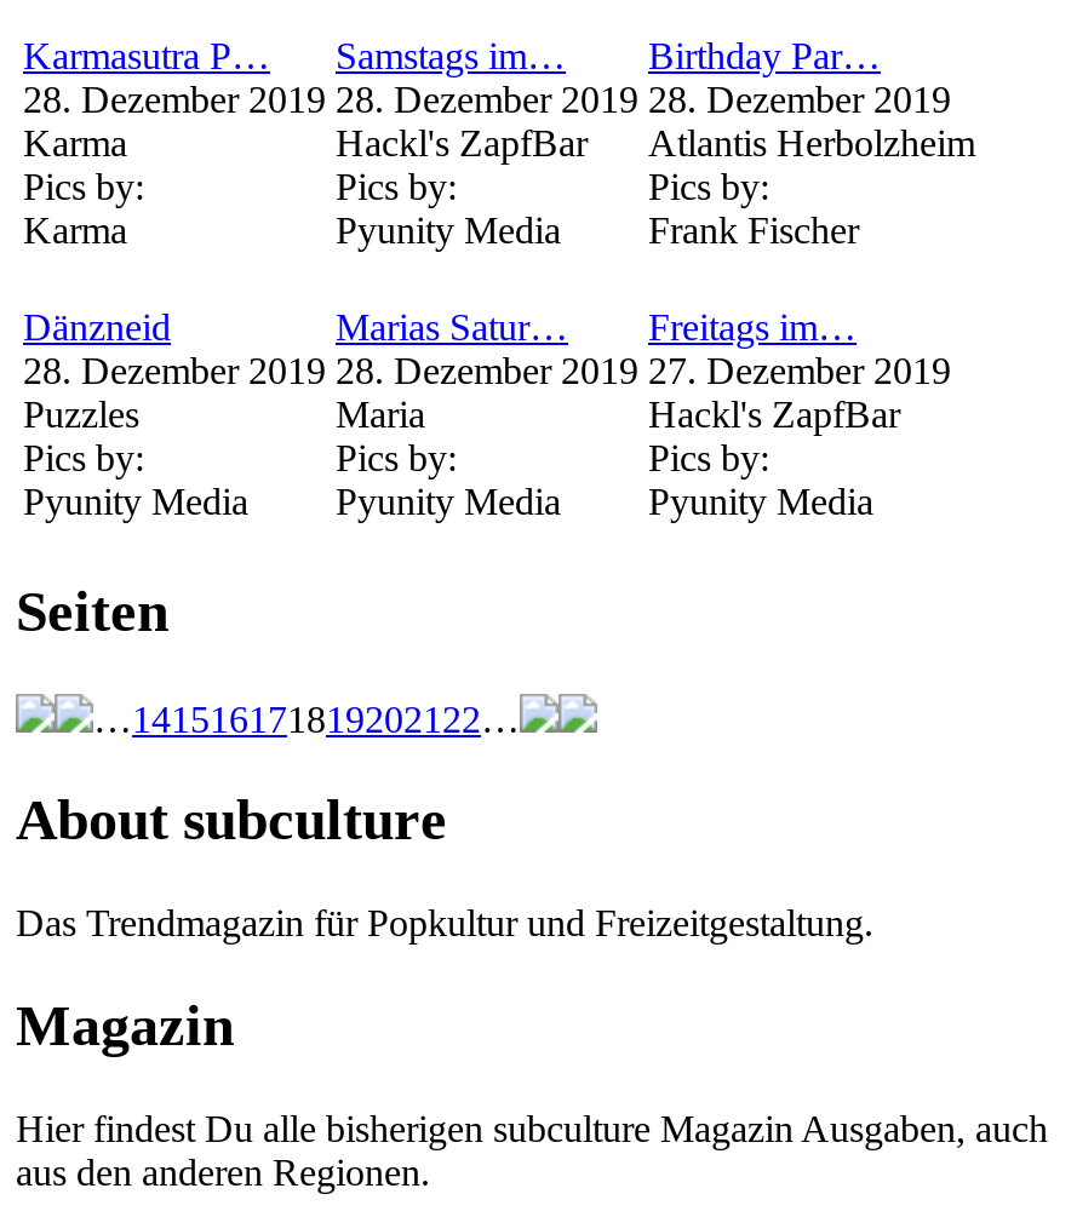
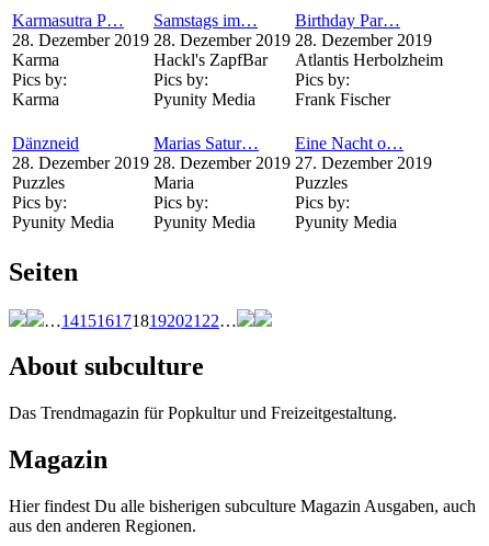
[648,306,857,347] Freitags im… -> [295,133,403,152] Eine Nacht o…
[648,393,900,434] Hackl's ZapfBar -> [295,173,348,192] Puzzles

